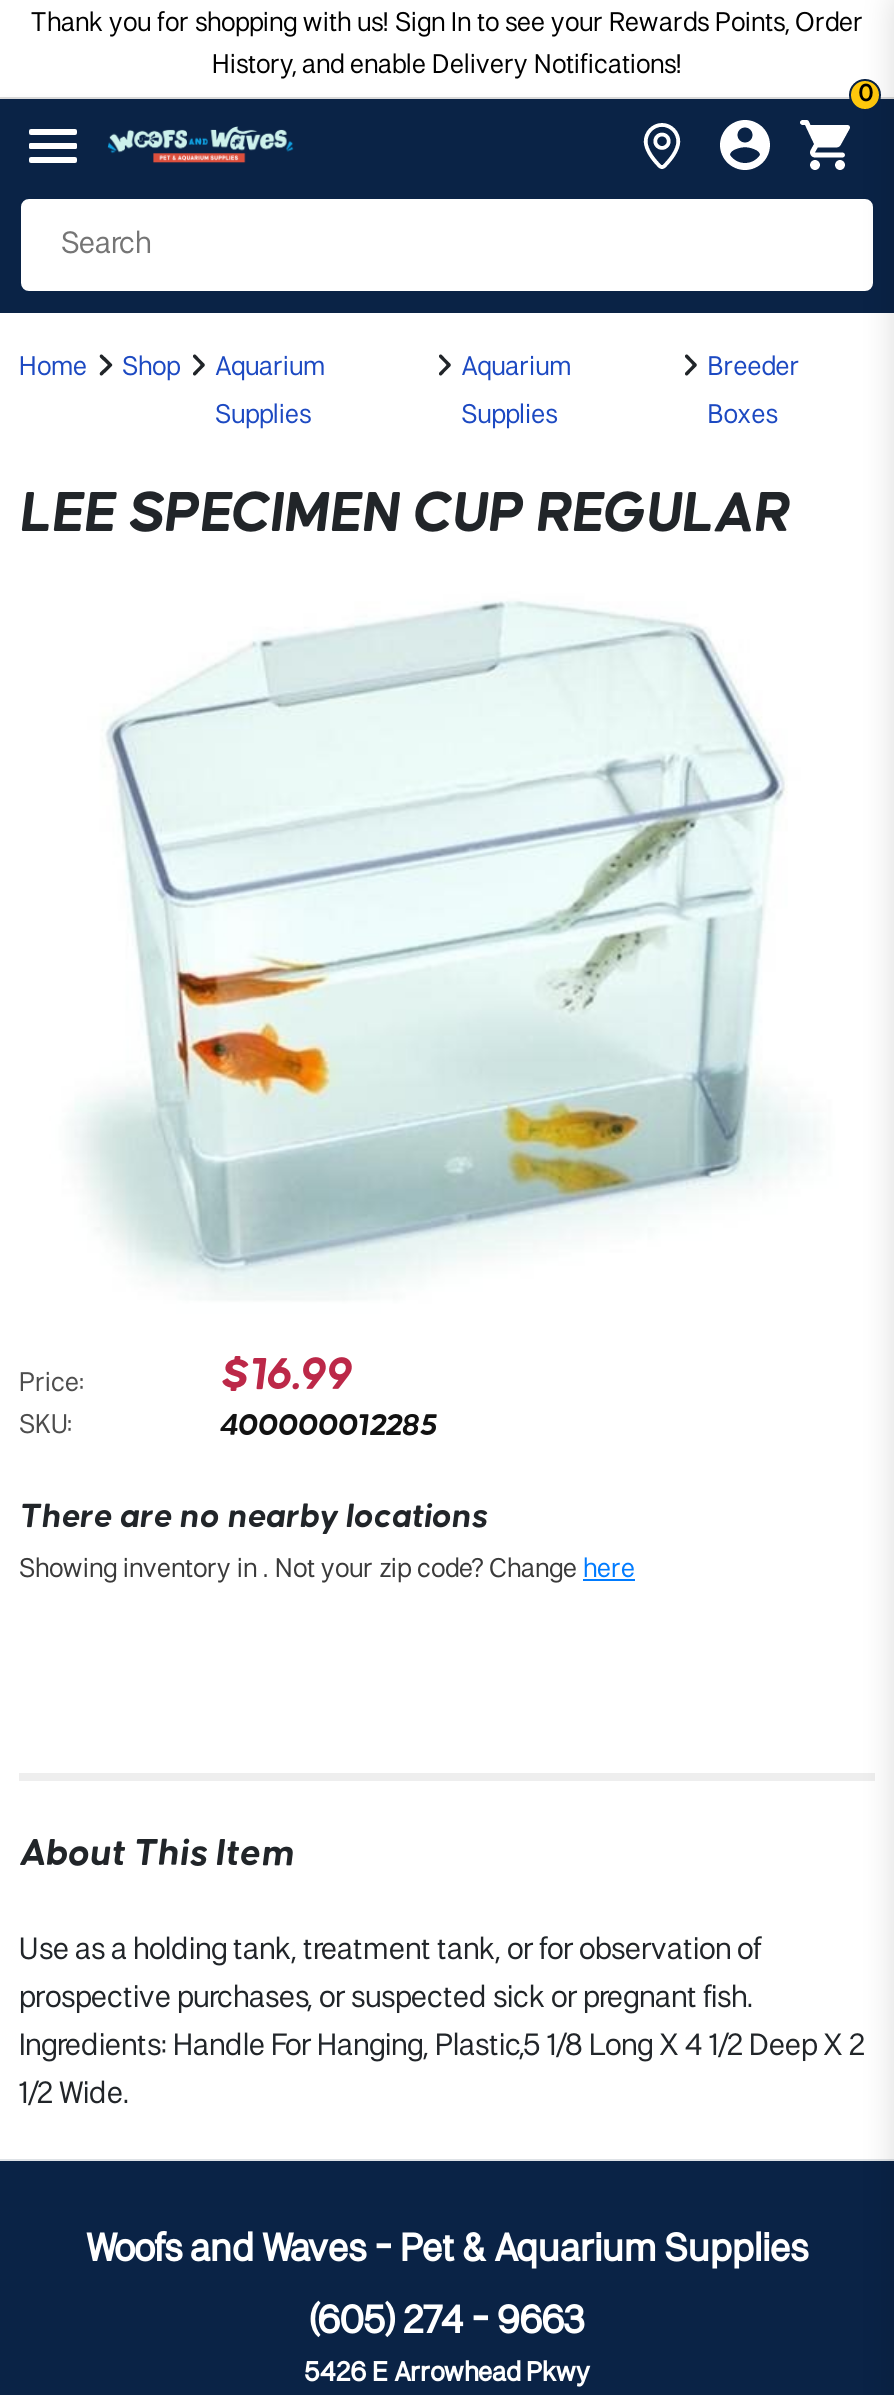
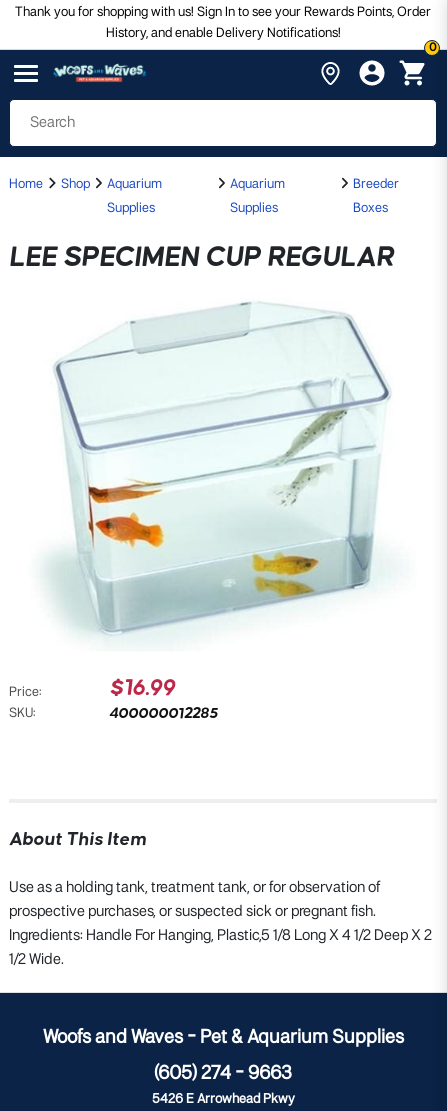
[19,1498,635,1582] There are no nearby locations | Showing inventory in. Not your zip code? Change here -> none

